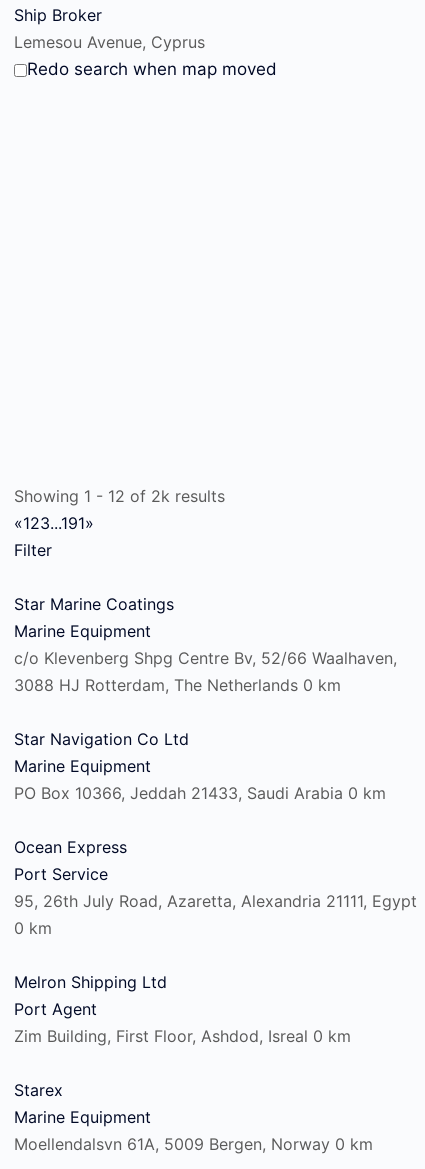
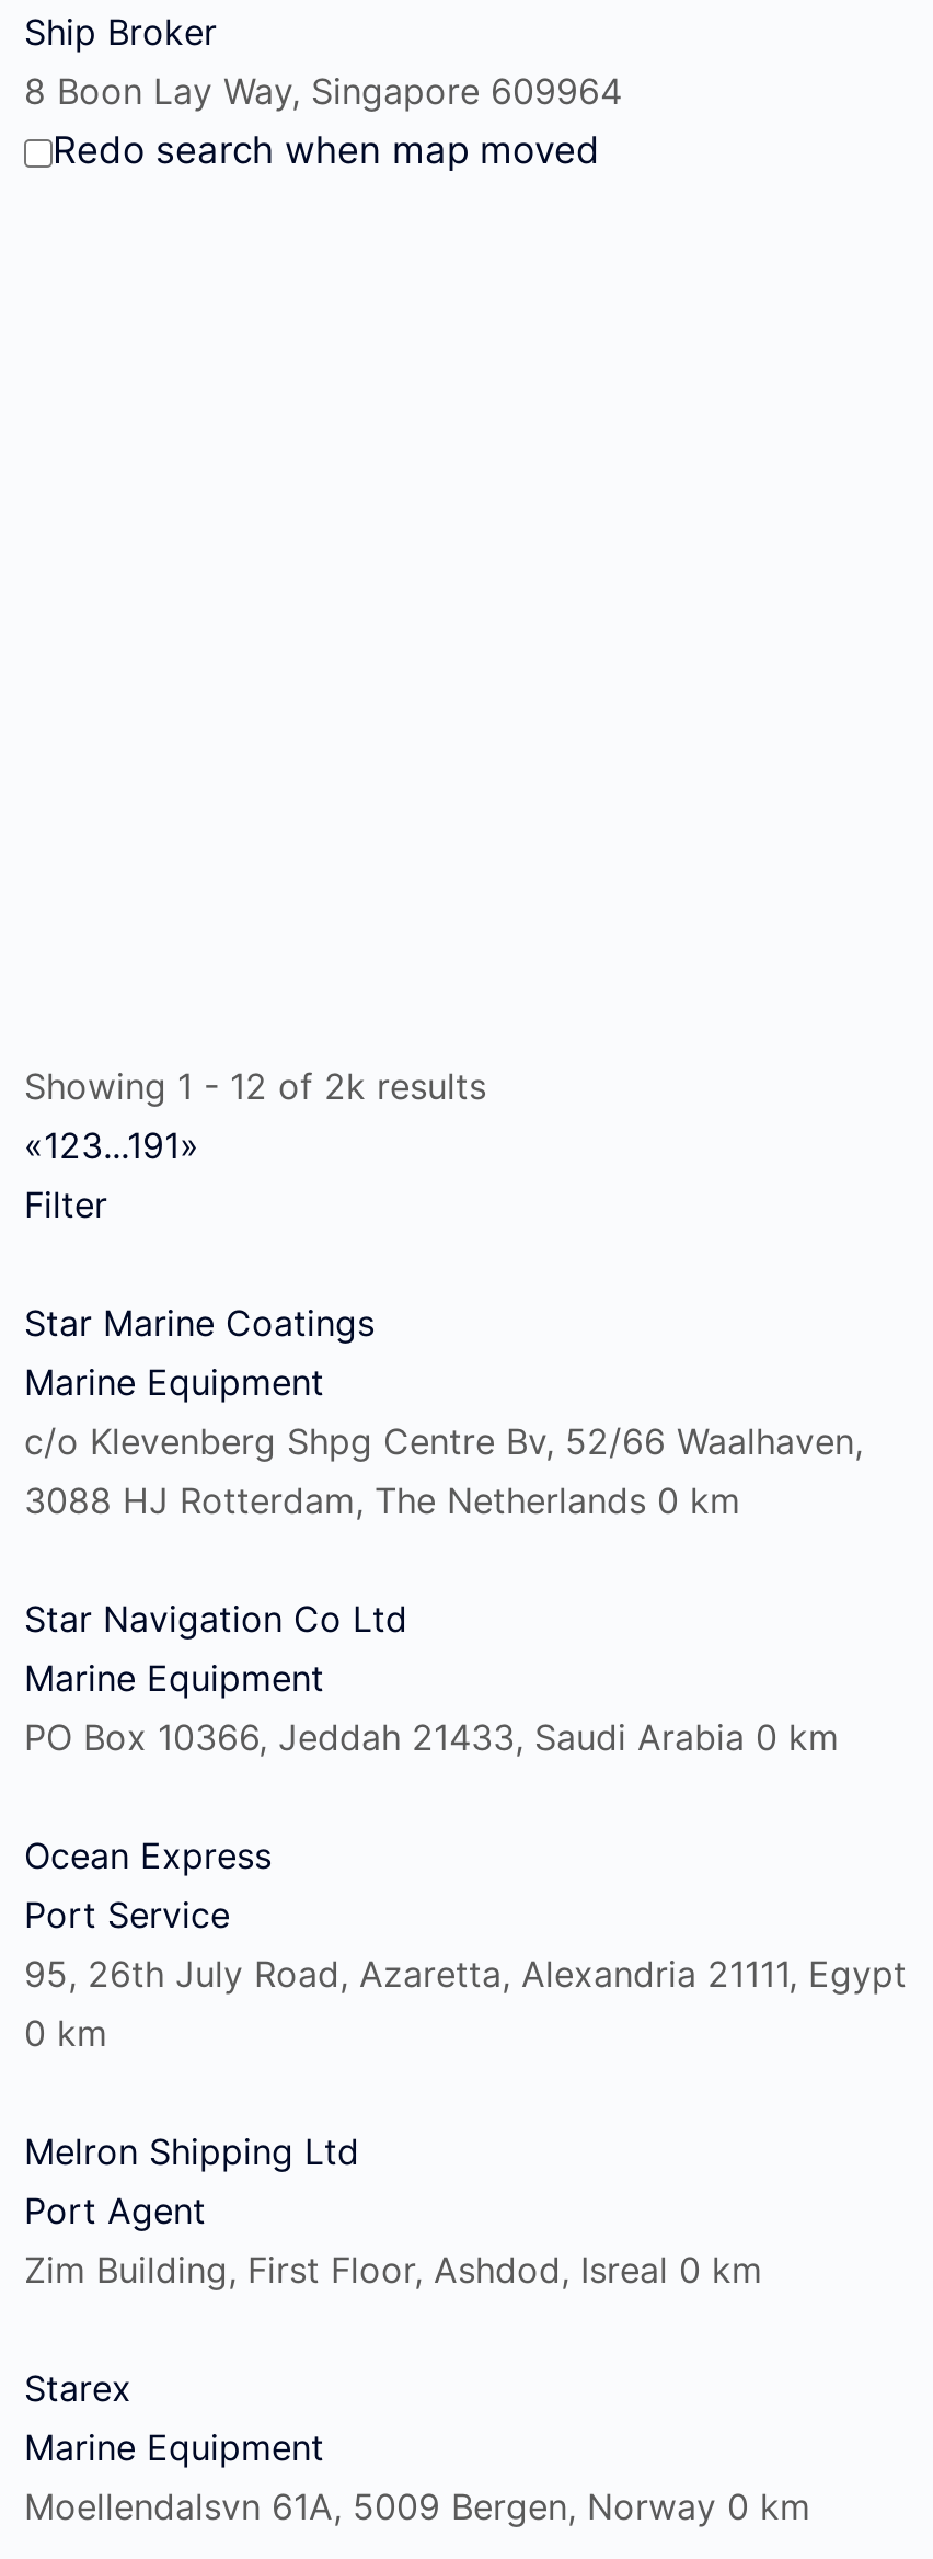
[14,32,205,52] Lemesou Avenue, Cyprus -> [24,69,622,113] 8 Boon Lay Way, Singapore 609964

